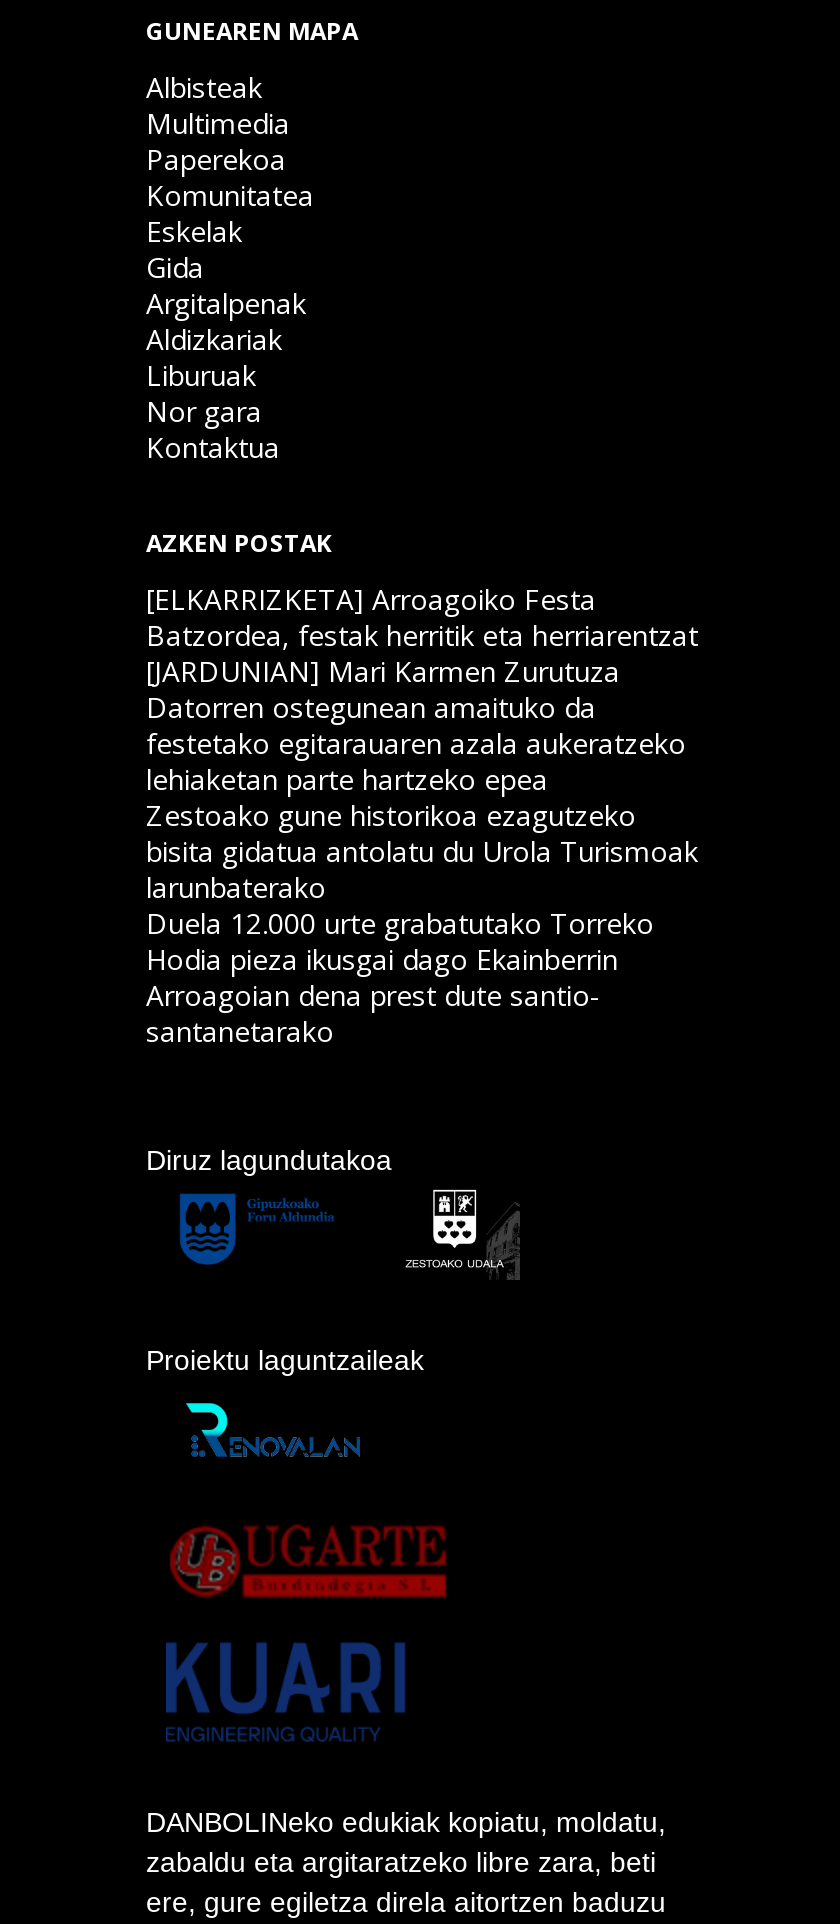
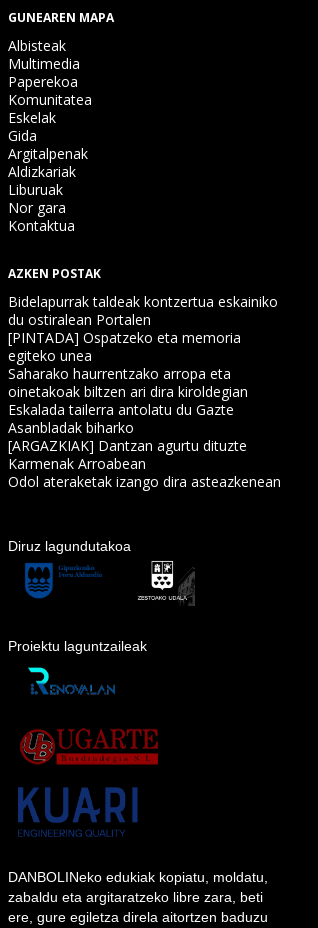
[146,581,698,1051] [ELKARRIZKETA] Arroagoiko Festa | Batzordea, festak herritik eta herriarentzat | [JARDUNIAN] Mari Karmen Zurutuza | Datorren ostegunean amaituko da | festetako egitarauaren azala aukeratzeko | lehiaketan parte hartzeko epea | Zestoako gune historikoa ezagutzeko | bisita gidatua antolatu du Urola Turismoak | larunbaterako | Duela 12.000 urte grabatutako Torreko | Hodia pieza ikusgai dago Ekainberrin | Arroagoian dena prest dute santio- | santanetarako -> [8,292,281,491] Bidelapurrak taldeak kontzertua eskainiko | du ostiralean Portalen | [PINTADA] Ospatzeko eta memoria | egiteko unea | Saharako haurrentzako arropa eta | oinetakoak biltzen ari dira kiroldegian | Eskalada tailerra antolatu du Gazte | Asanbladak biharko | [ARGAZKIAK] Dantzan agurtu dituzte | Karmenak Arroabean | Odol ateraketak izango dira asteazkenean

